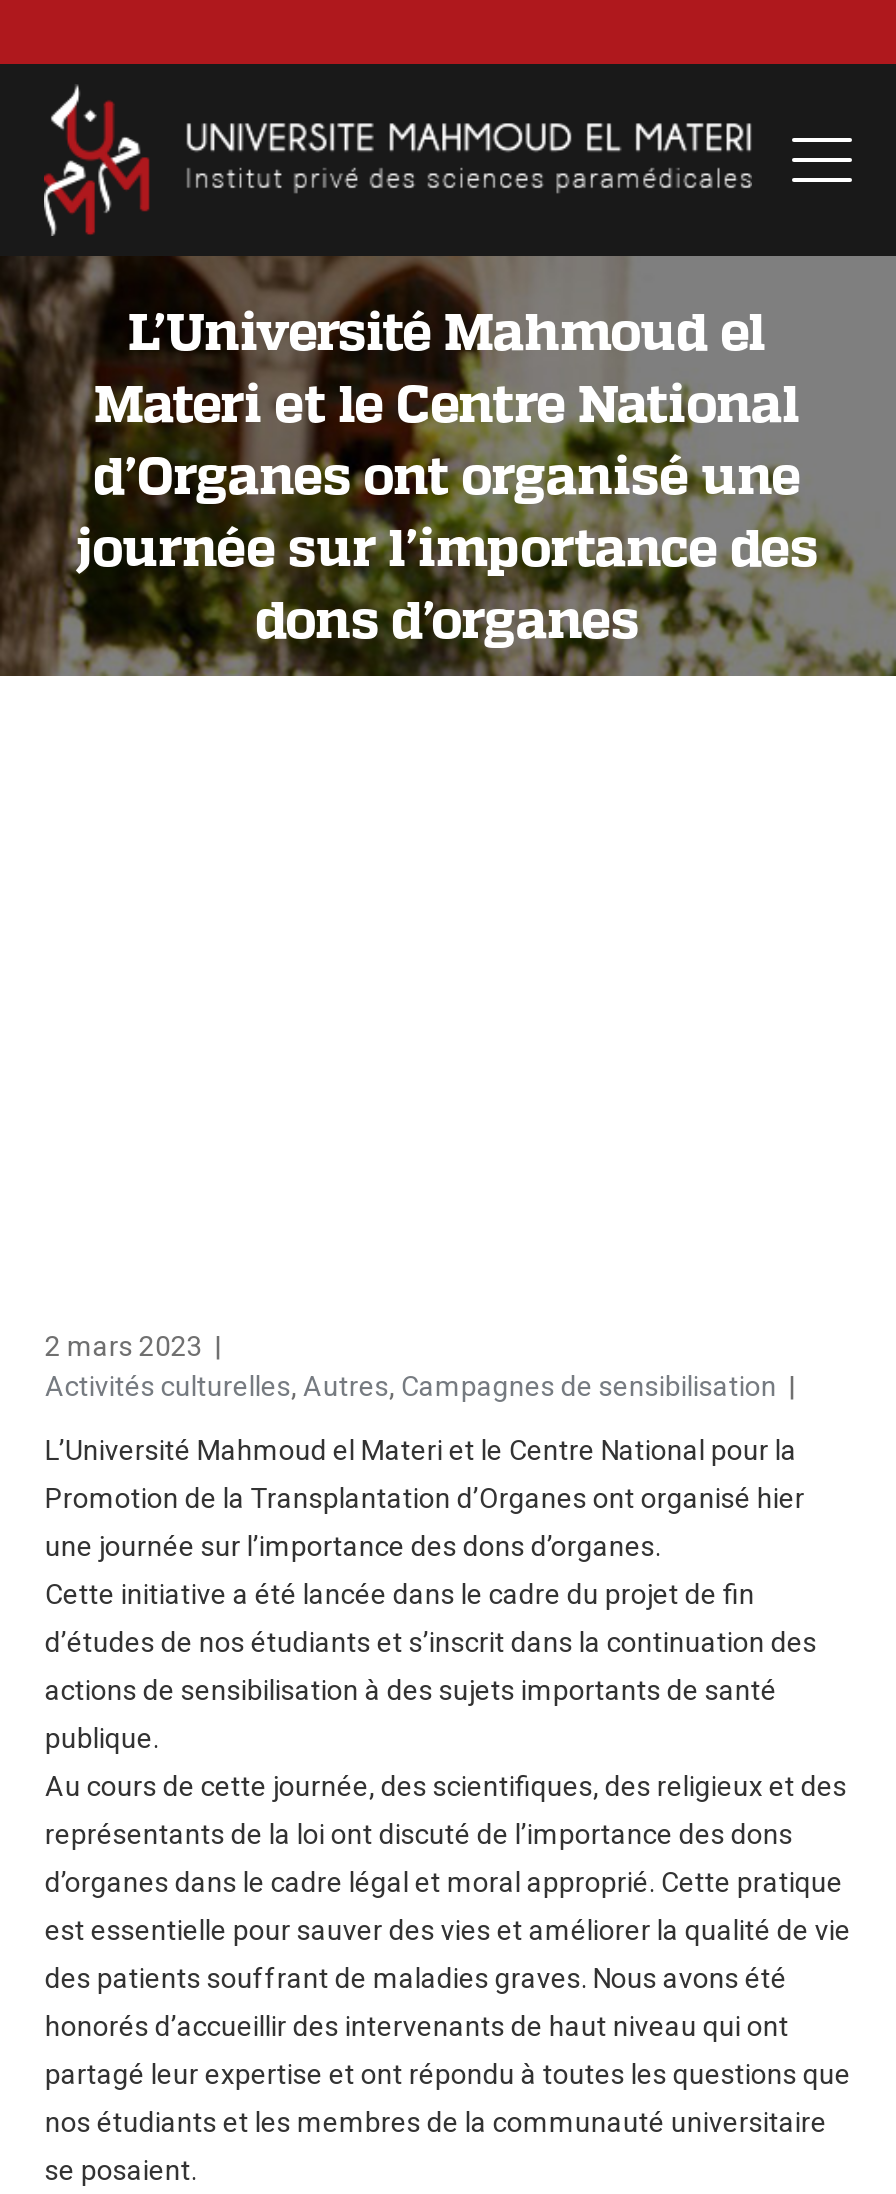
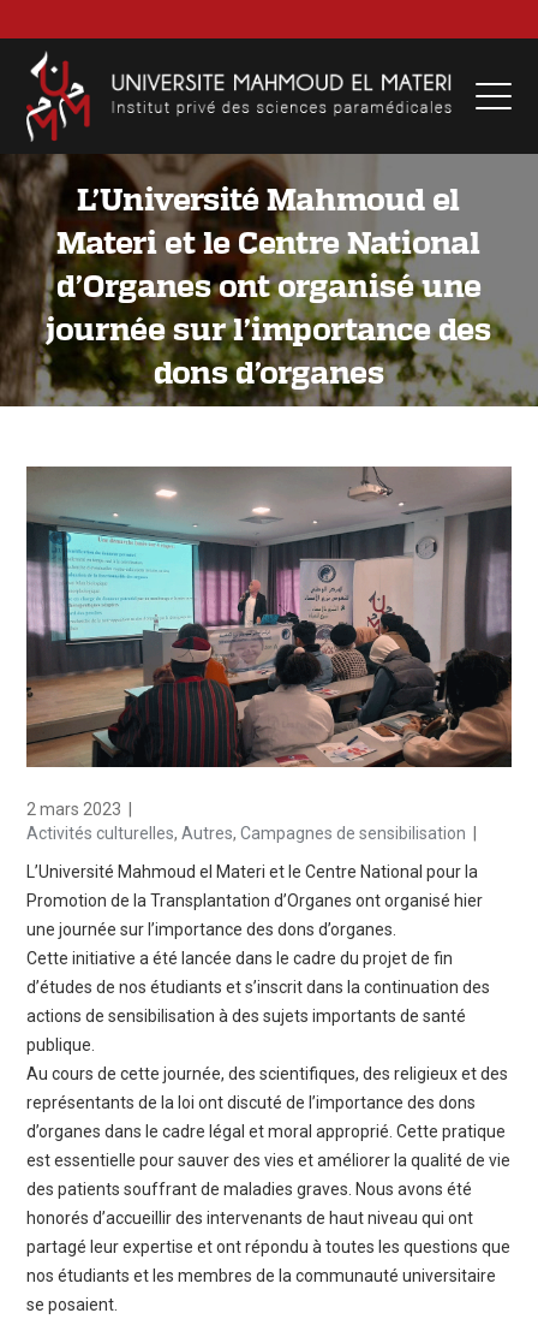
none -> [25,465,513,768] [image]

